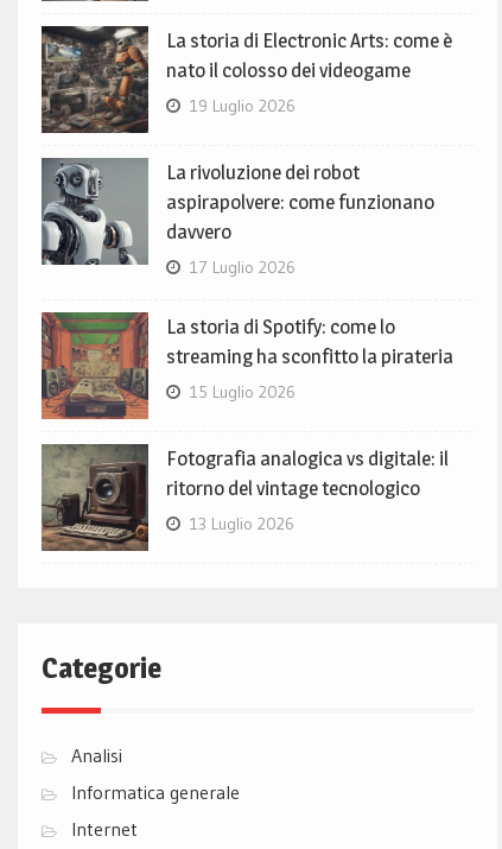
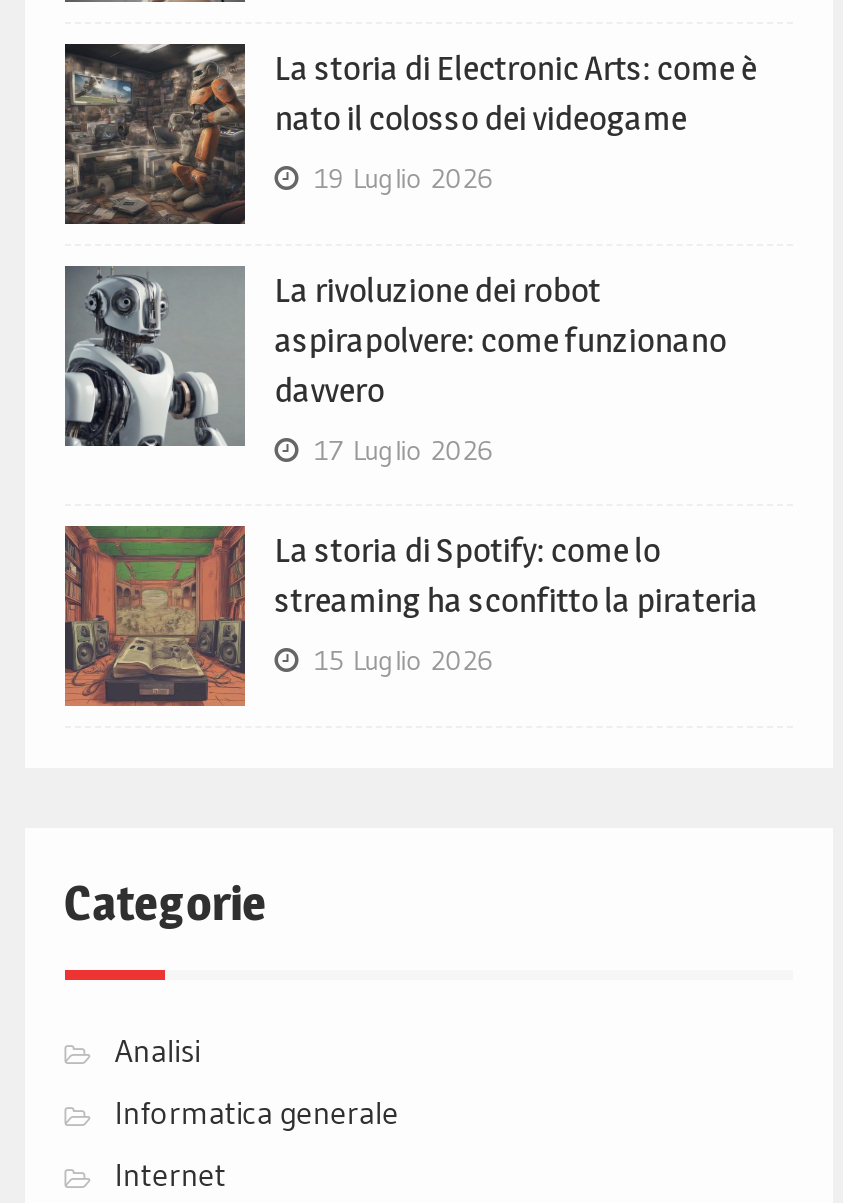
[42,444,448,552] [image] | Fotografia analogica vs digitale: il | ritorno del vintage tecnologico | 13 Luglio 2026 -> none

